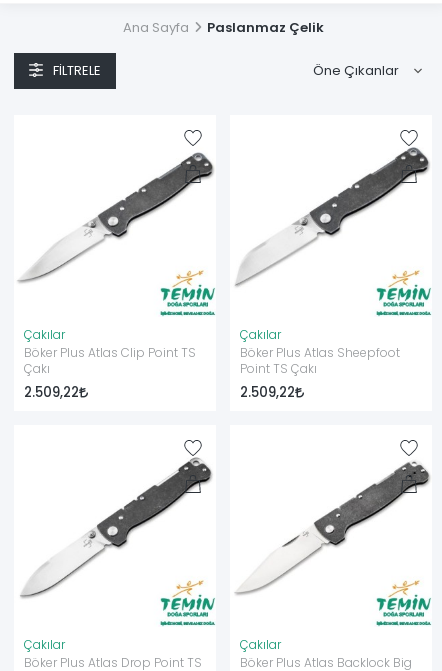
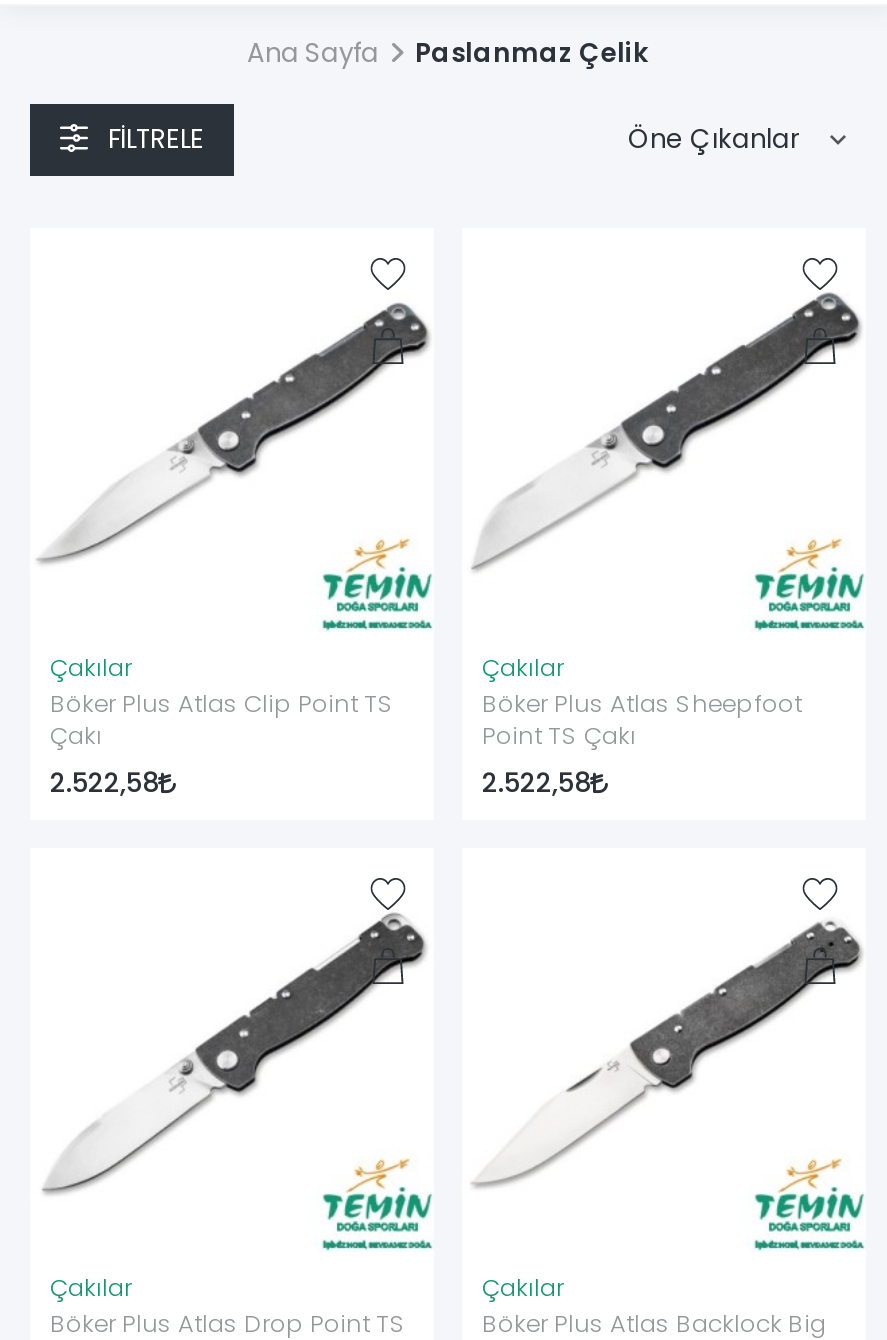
[24,386,79,399] 2.509,22 -> [50,770,158,796] 2.522,58
[240,386,295,399] 2.509,22 -> [482,770,590,796] 2.522,58

